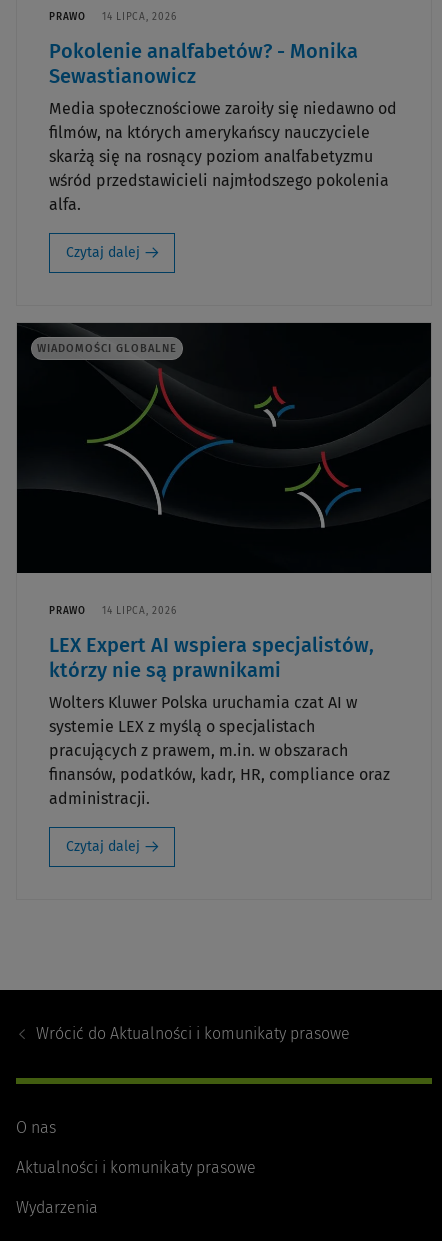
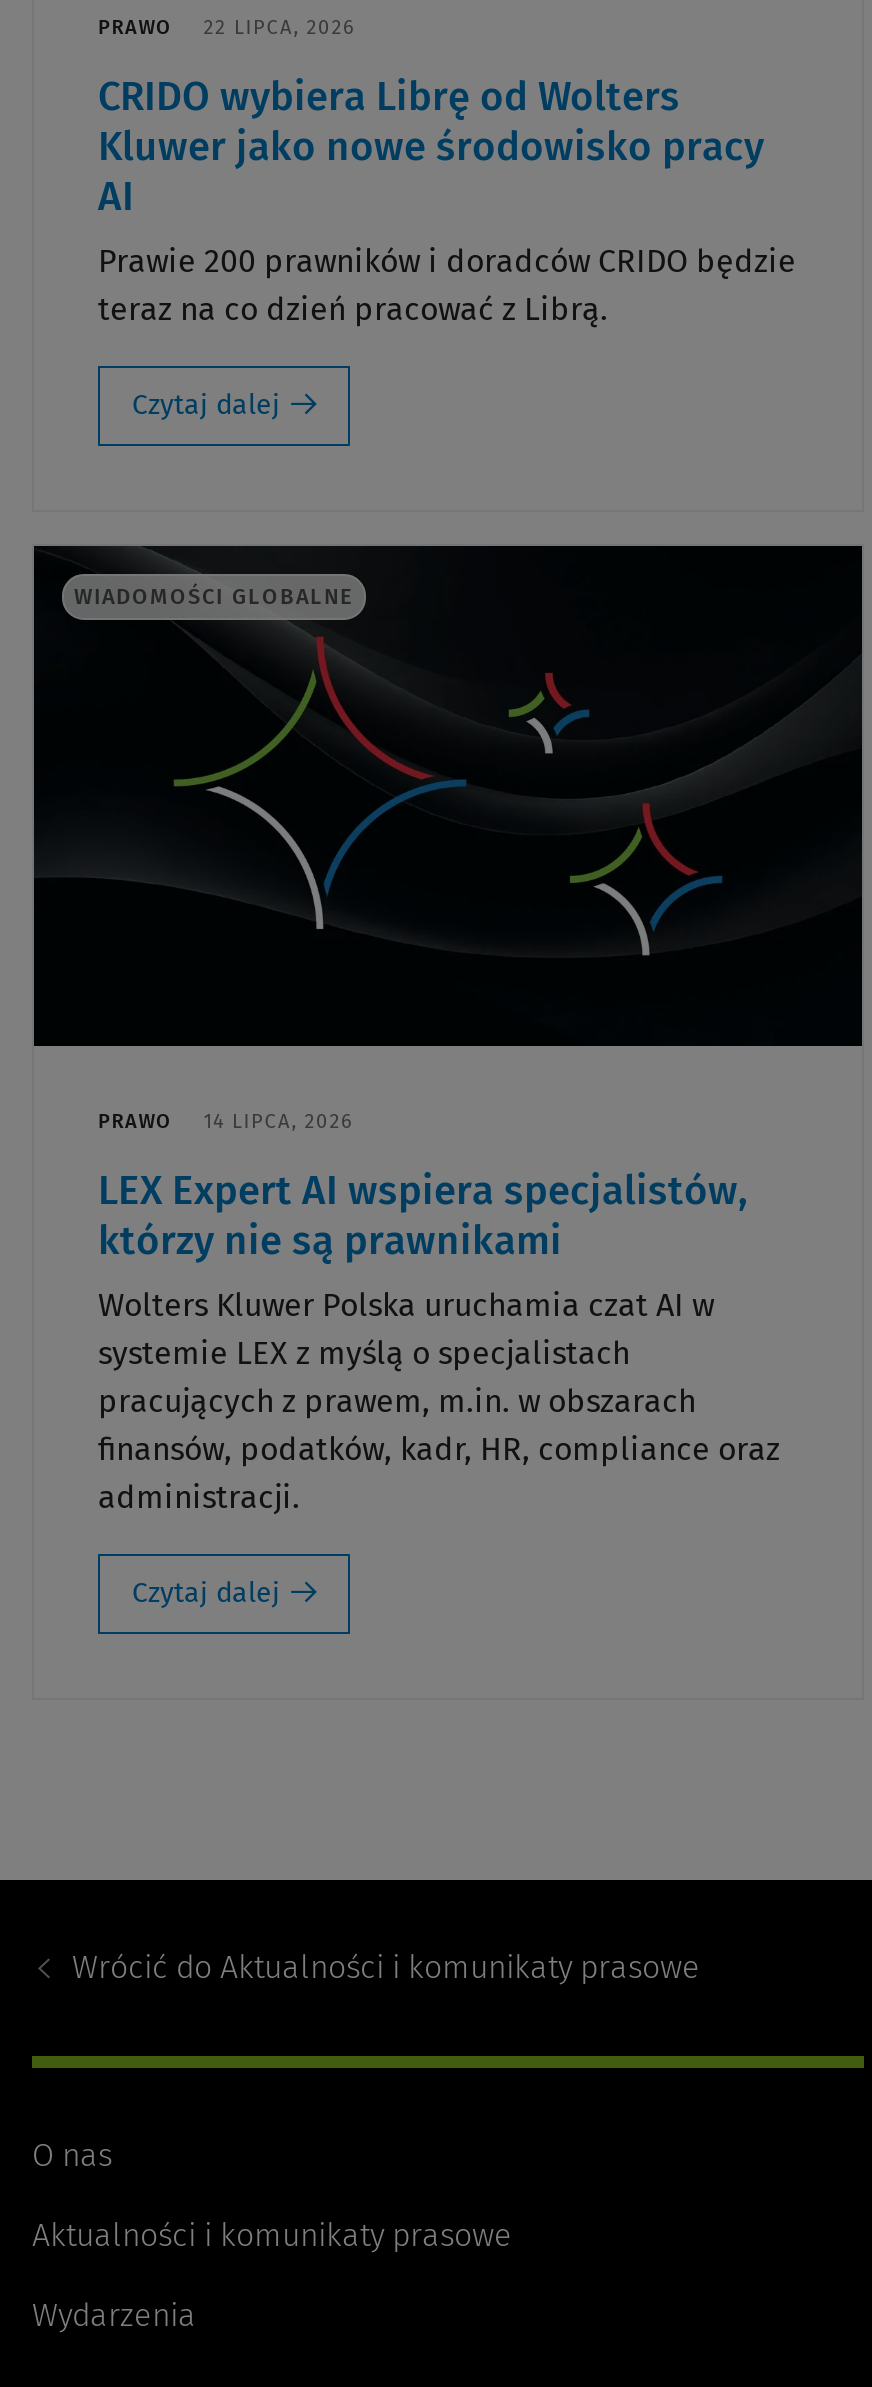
[49,11,176,23] PRAWO 14 LIPCA, 2026 -> [98,15,354,39] PRAWO 22 LIPCA, 2026
[49,39,358,88] Pokolenie analfabetów? - Monika | Sewastianowicz -> [98,71,764,219] CRIDO wybiera Librę od Wolters | Kluwer jako nowe środowisko pracy | AI
[49,99,397,214] Media społecznościowe zaroiły się niedawno od | filmów, na których amerykańscy nauczyciele | skarżą się na rosnący poziom analfabetyzmu | wśród przedstawicieli najmłodszego pokolenia | alfa. -> [98,241,796,327] Prawie 200 prawników i doradców CRIDO będzie | teraz na co dzień pracować z Librą.

